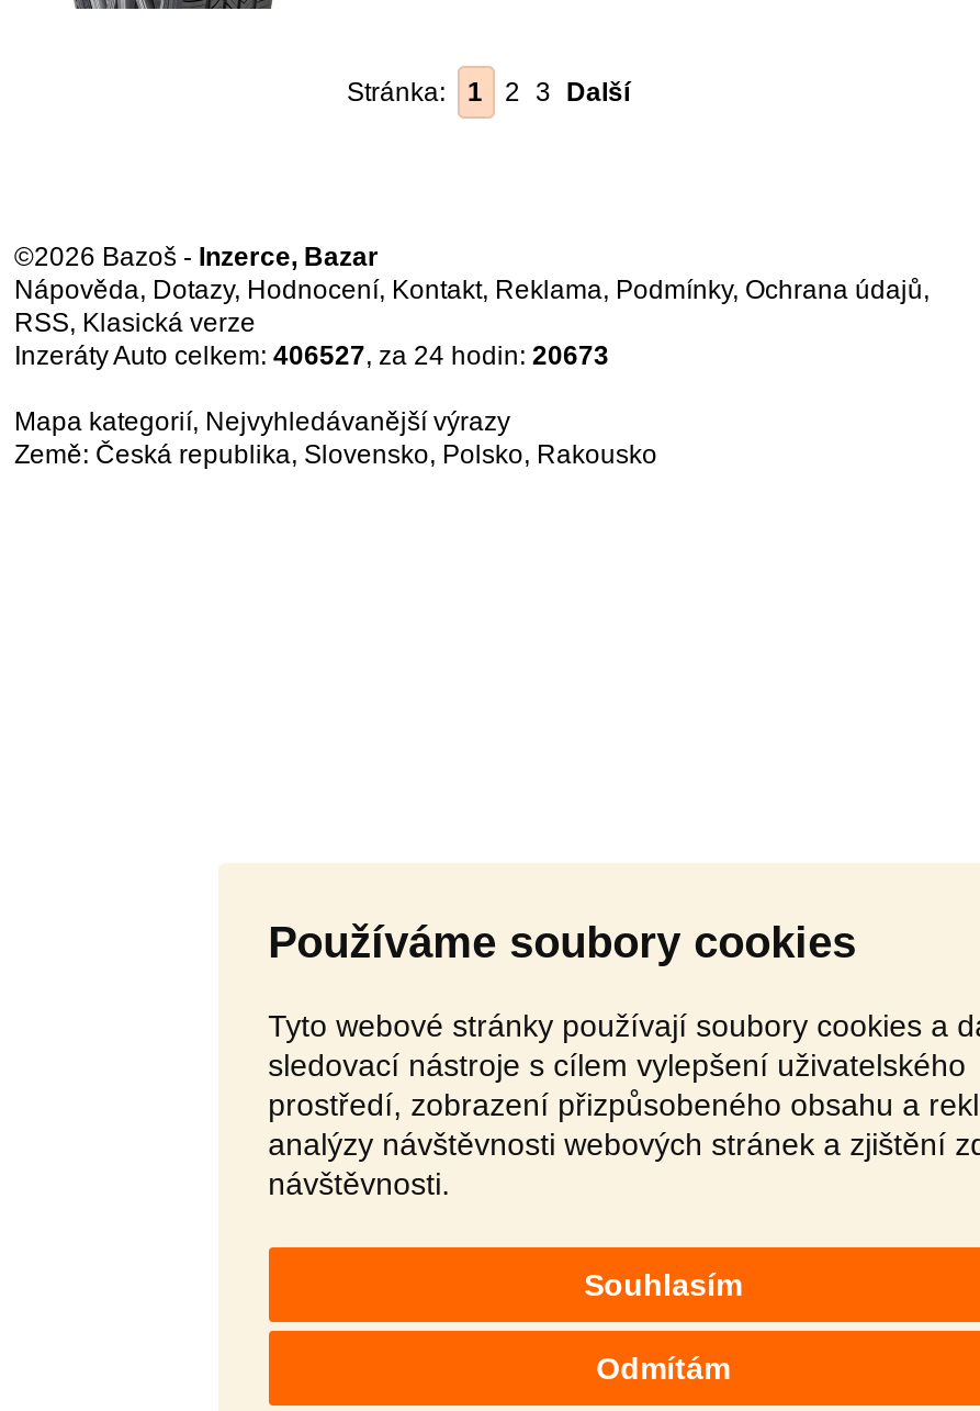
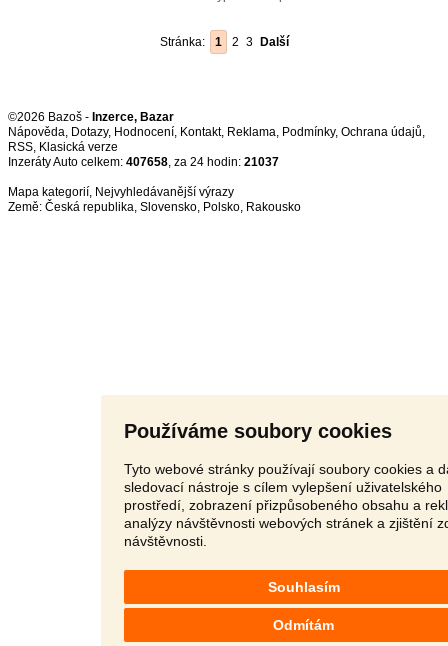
[14,340,609,371] Inzeráty Auto celkem: 406527, za 24 hodin: 20673 -> [8,155,279,169] Inzeráty Auto celkem: 407658, za 24 hodin: 21037

